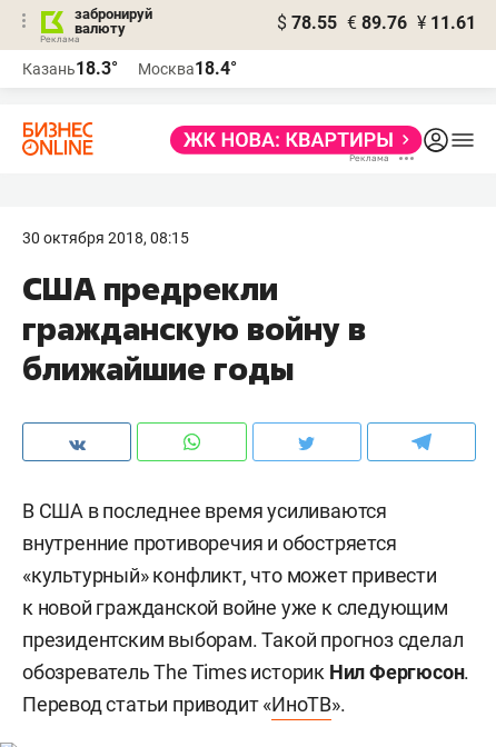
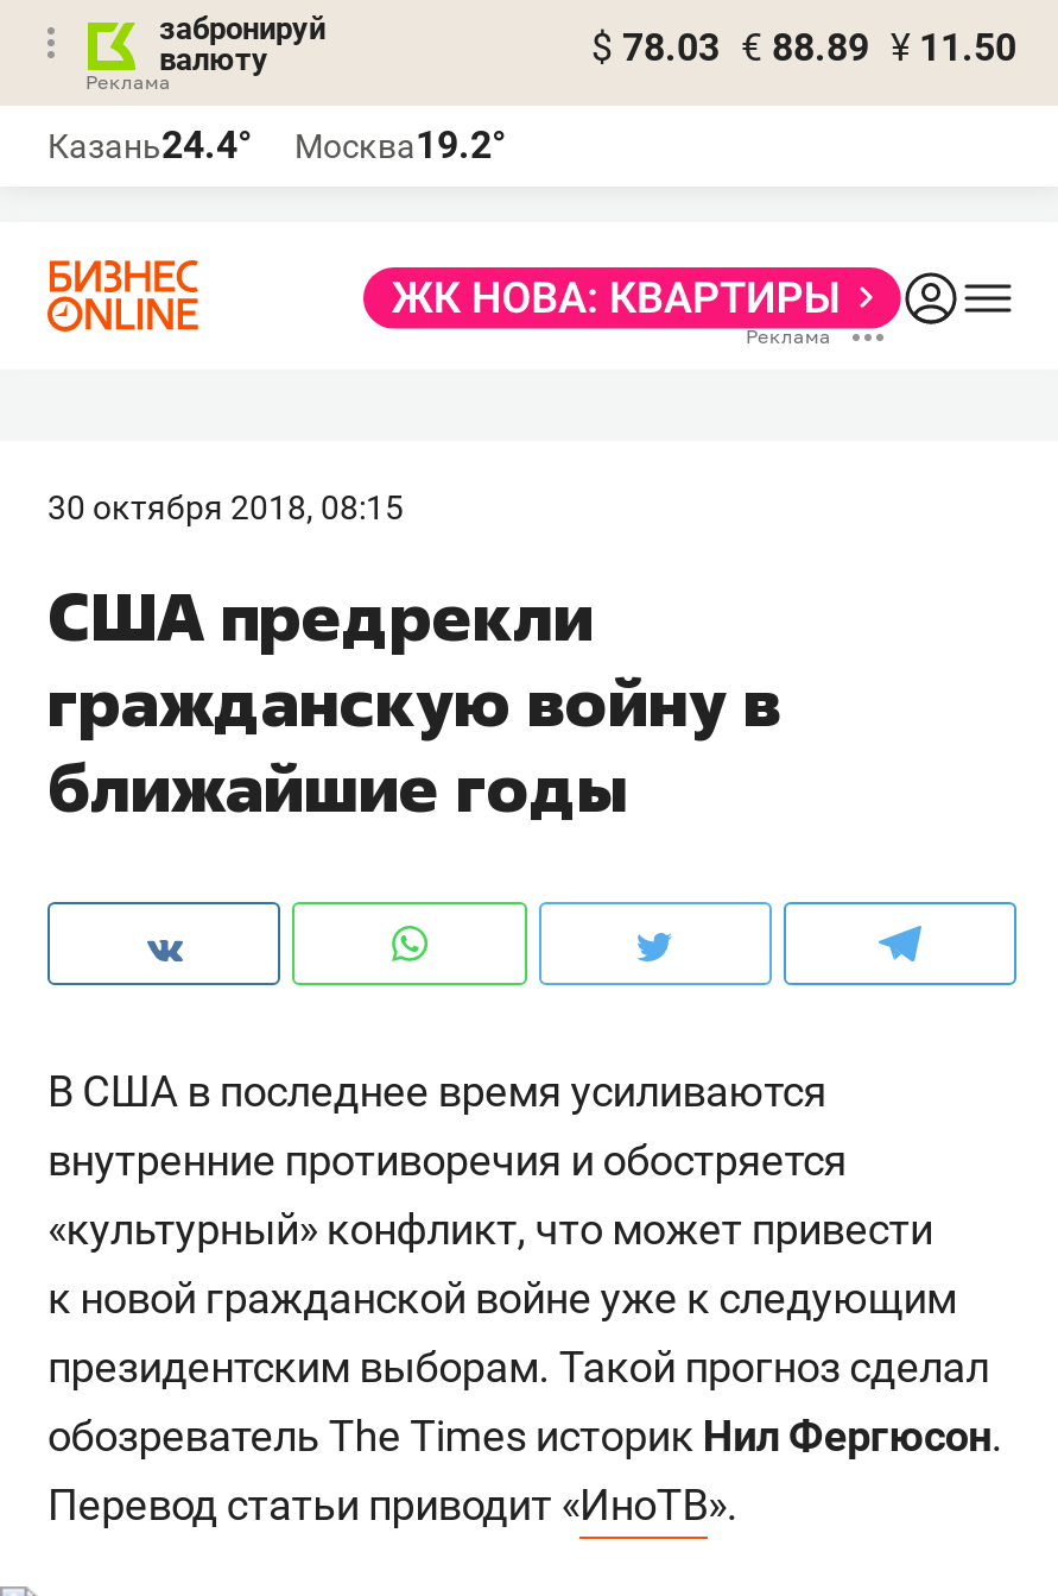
[277,12,476,33] $ 78.55 € 89.76 ¥ 11.61 -> [591,25,1016,70] $ 78.03 € 88.89 ¥ 11.50
[22,58,118,79] Казань18.3° -> [47,122,252,168] Казань24.4°
[138,58,237,79] Москва18.4° -> [294,122,506,168] Москва19.2°

